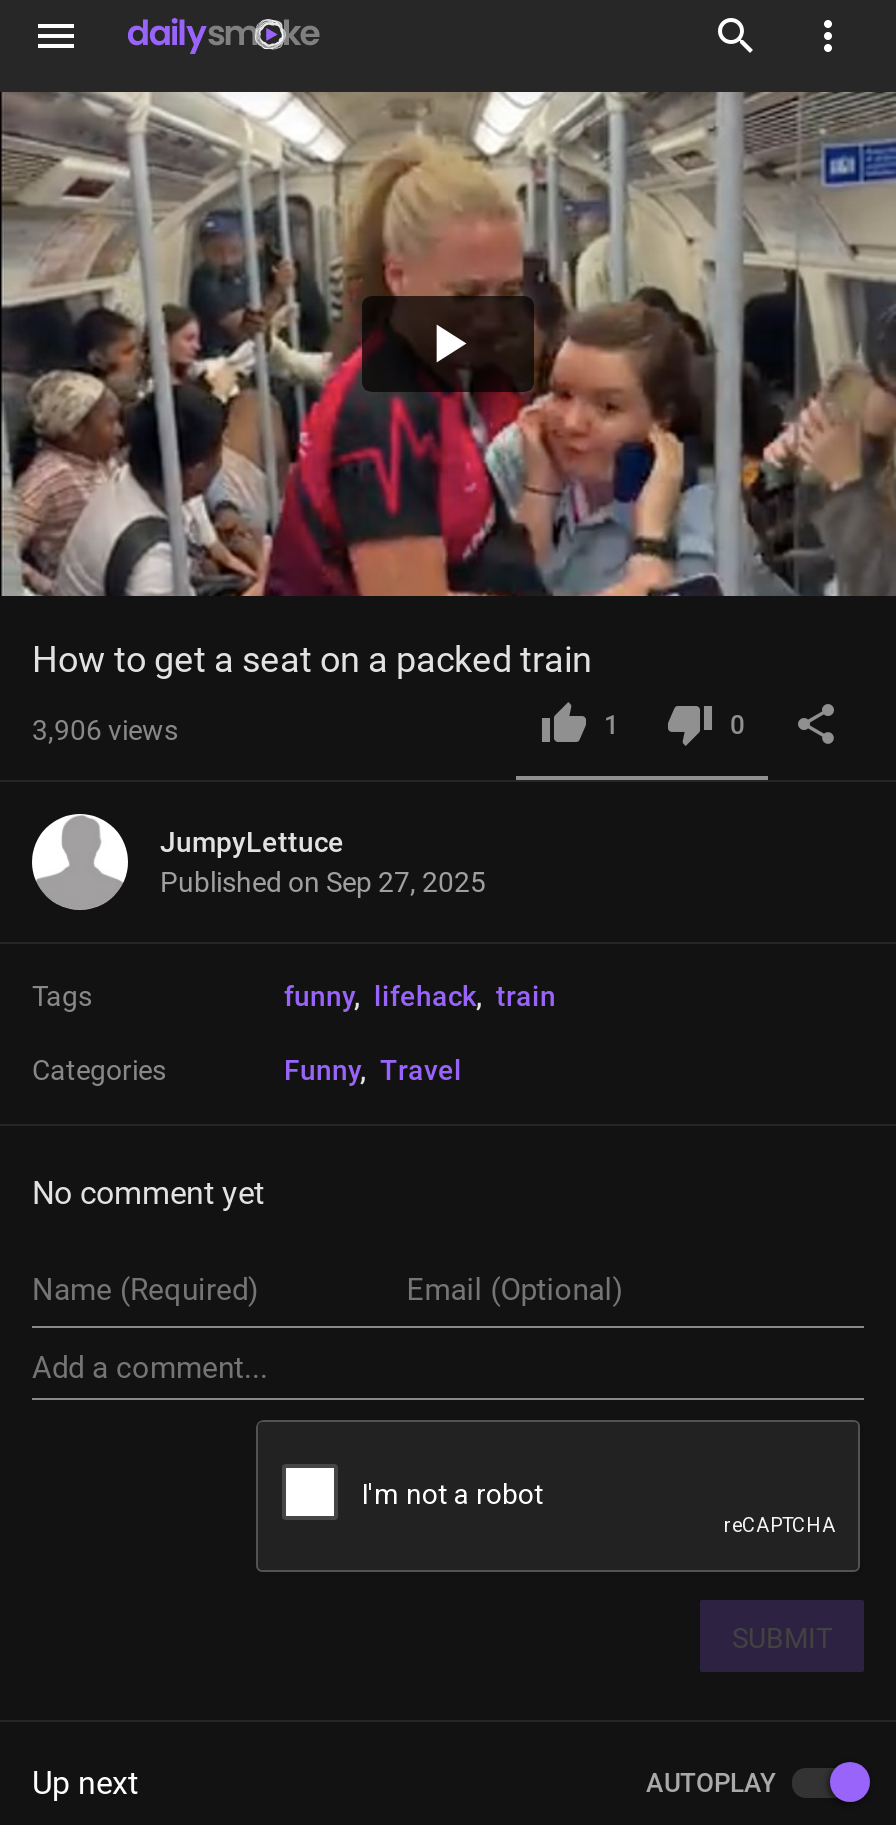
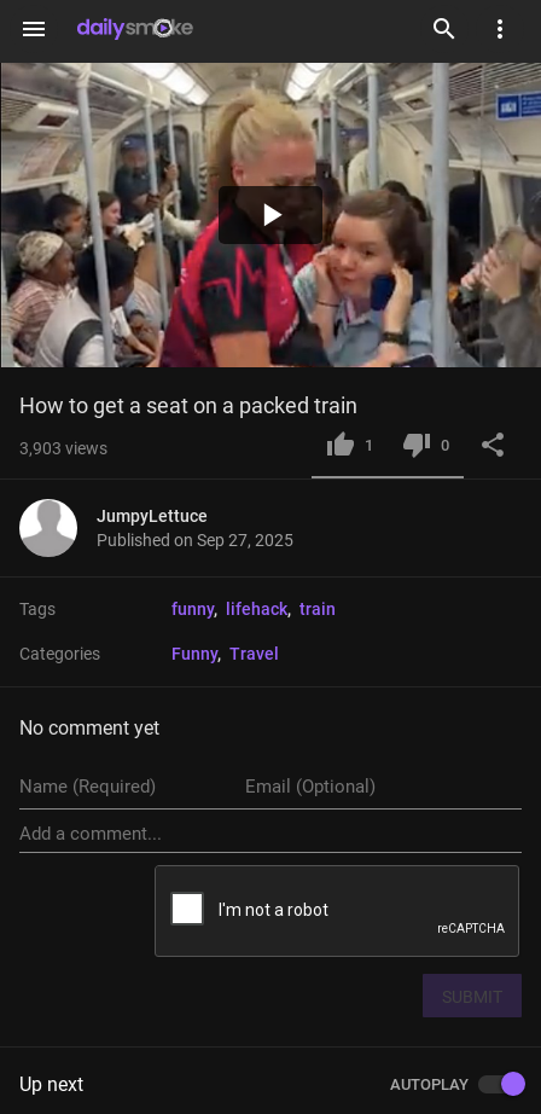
[32,714,178,746] 3,906 views -> [19,439,107,458] 3,903 views

